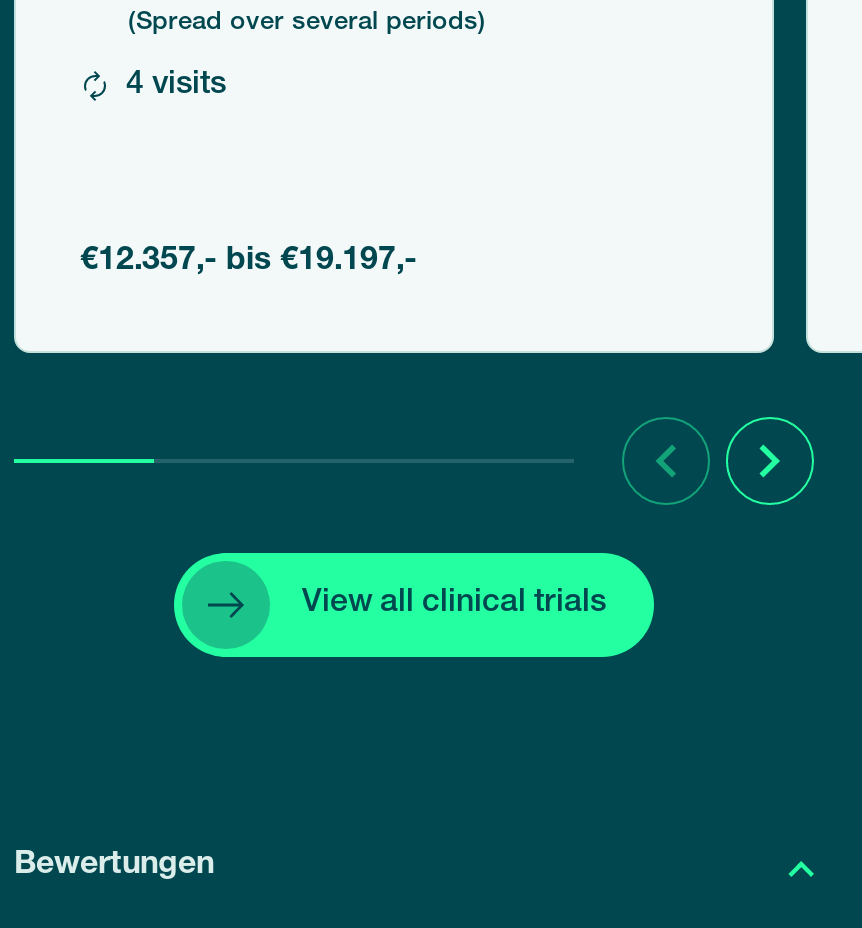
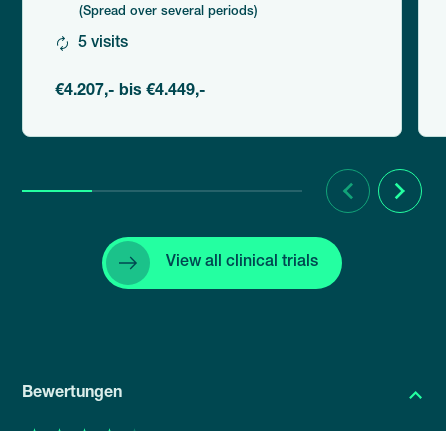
[126,70,226,102] 4 visits -> [78,36,128,52] 5 visits
[80,246,418,278] €12.357,- bis €19.197,- -> [55,84,206,100] €4.207,- bis €4.449,-

